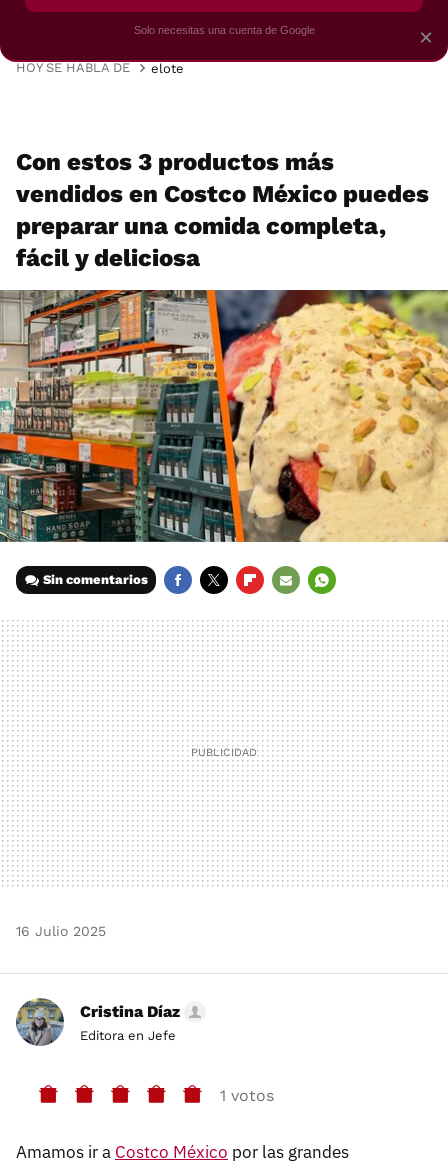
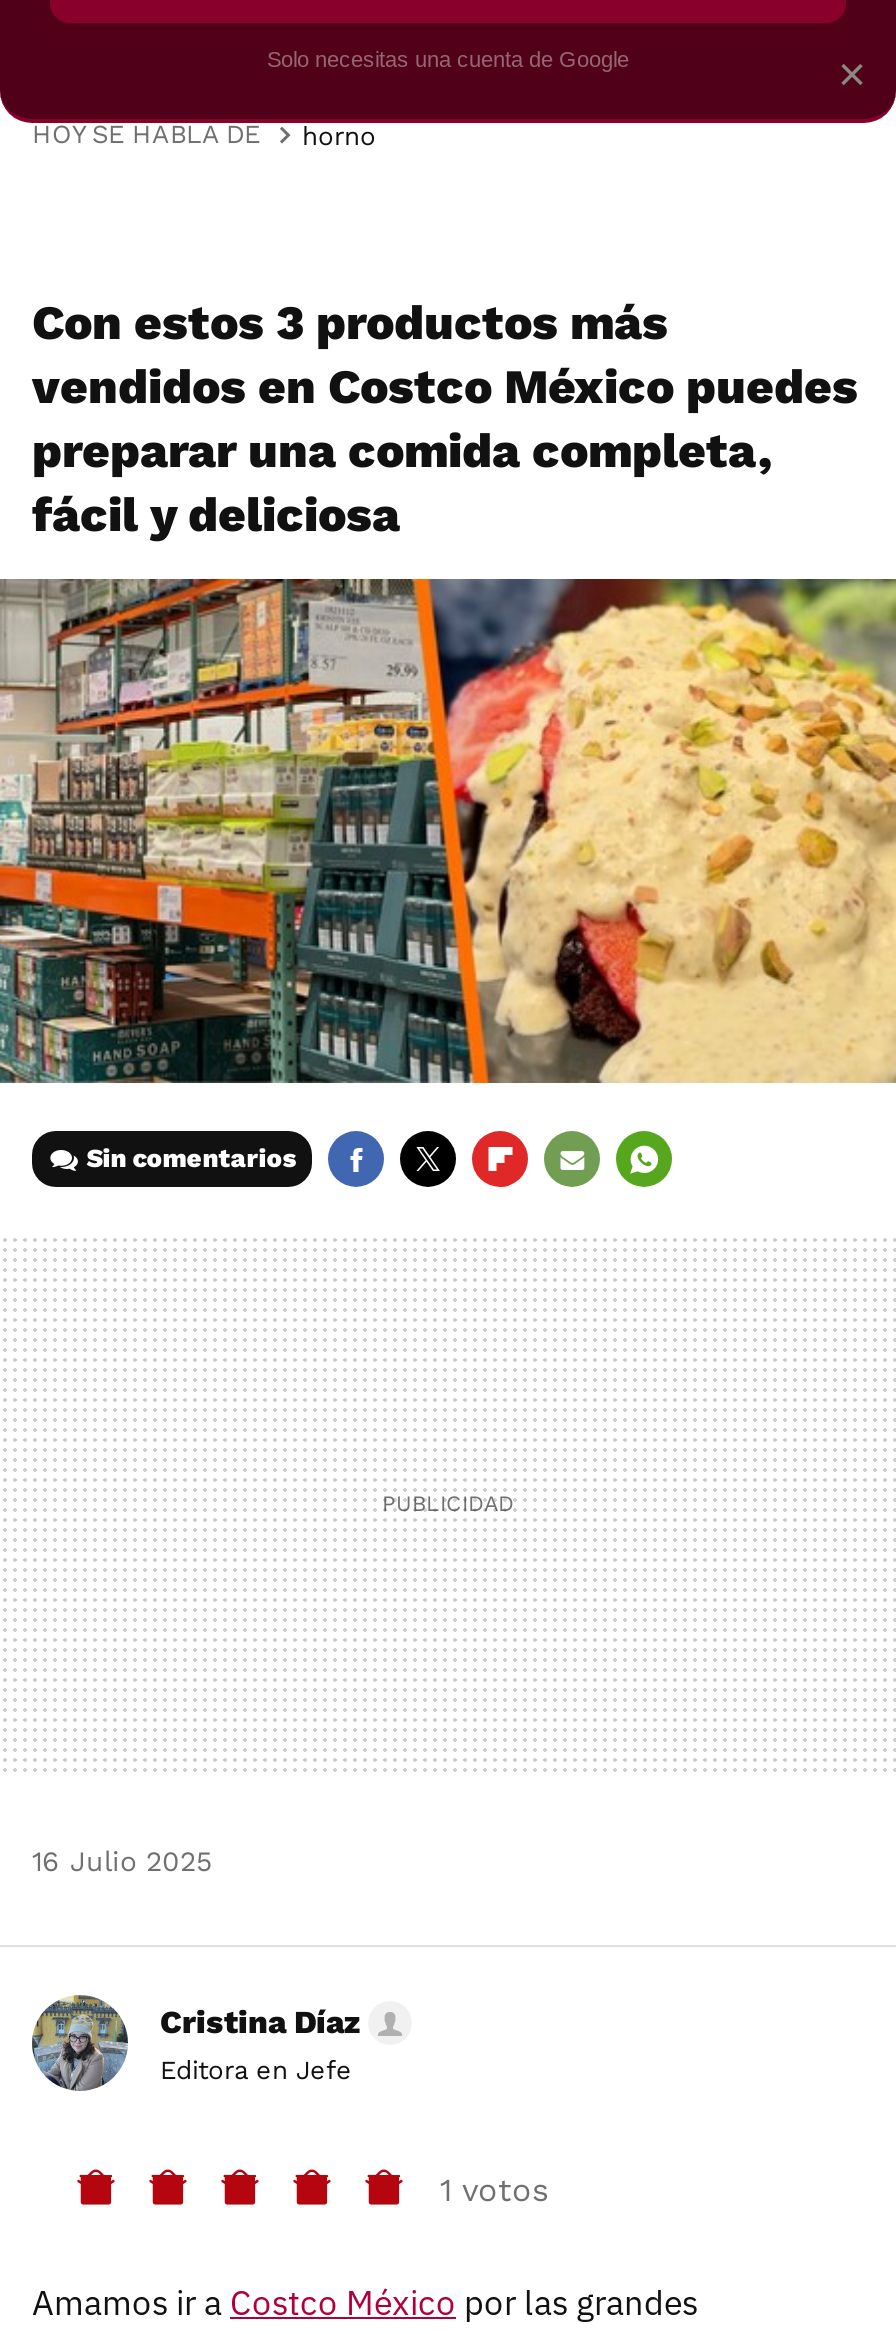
[151,60,184,75] elote -> [302,120,376,150] horno

